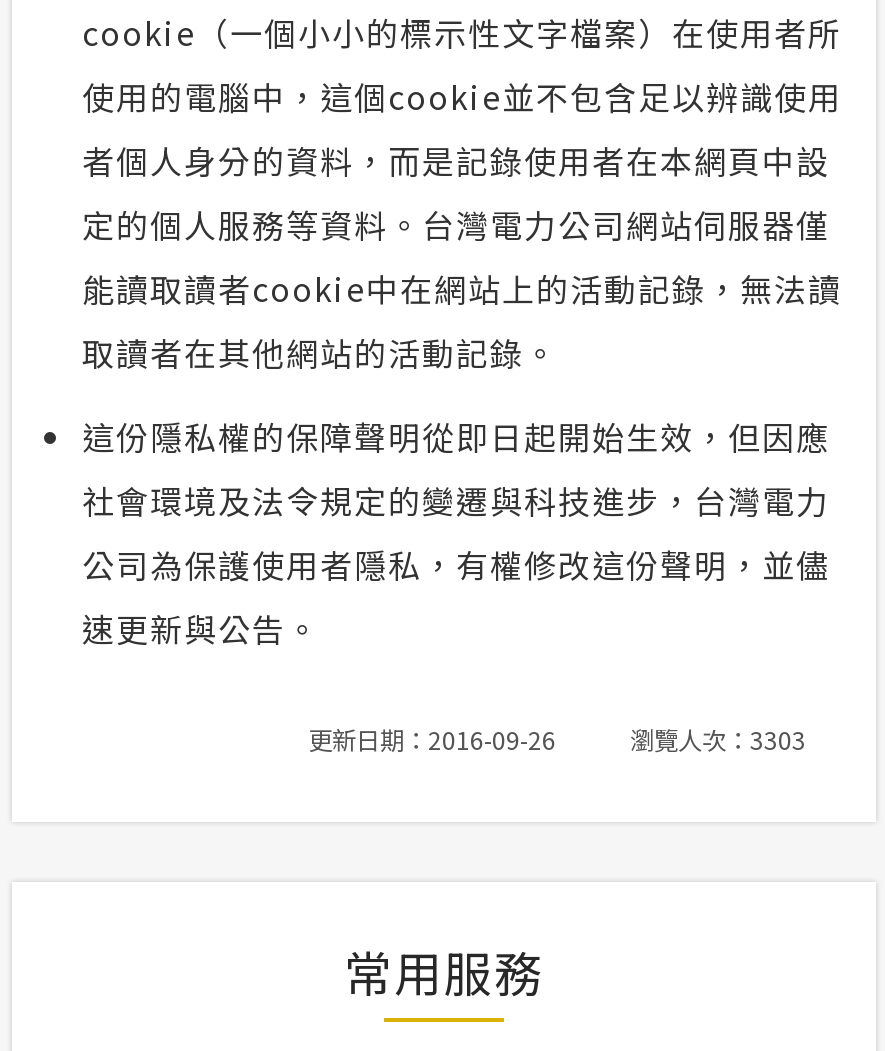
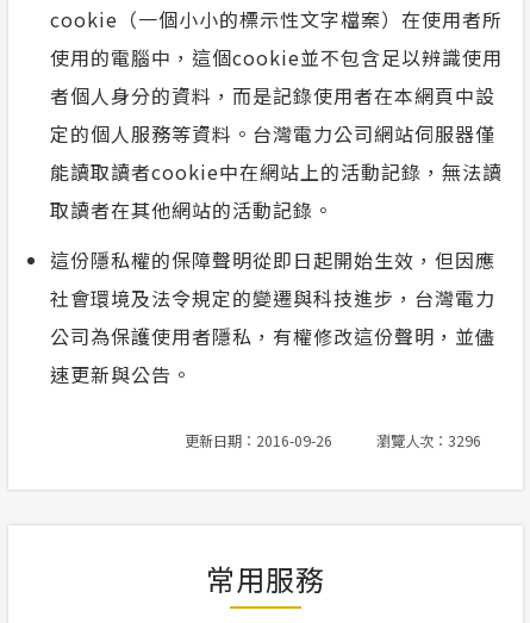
[630,722,806,758] 瀏覽人次：3303 -> [376,430,481,451] 瀏覽人次：3296

